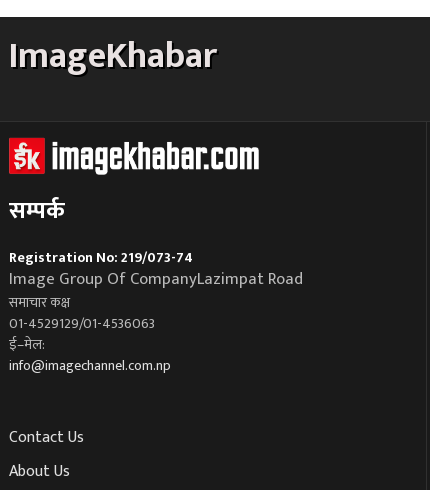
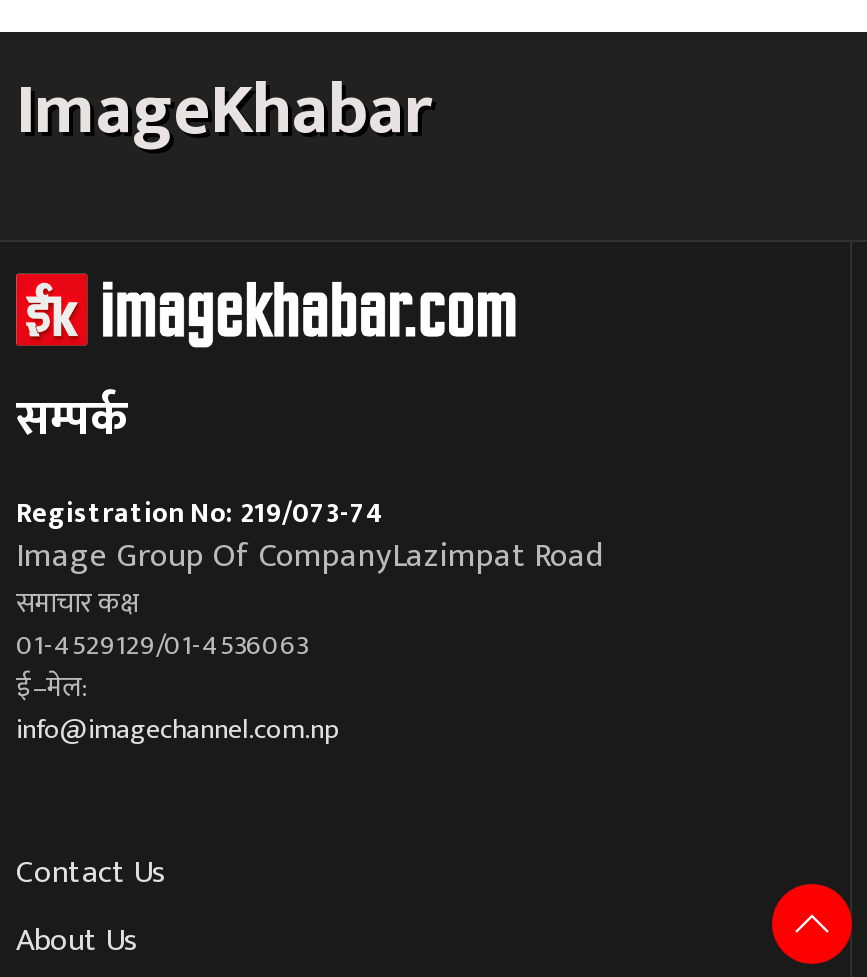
none -> [770,882,854,966] [image]

